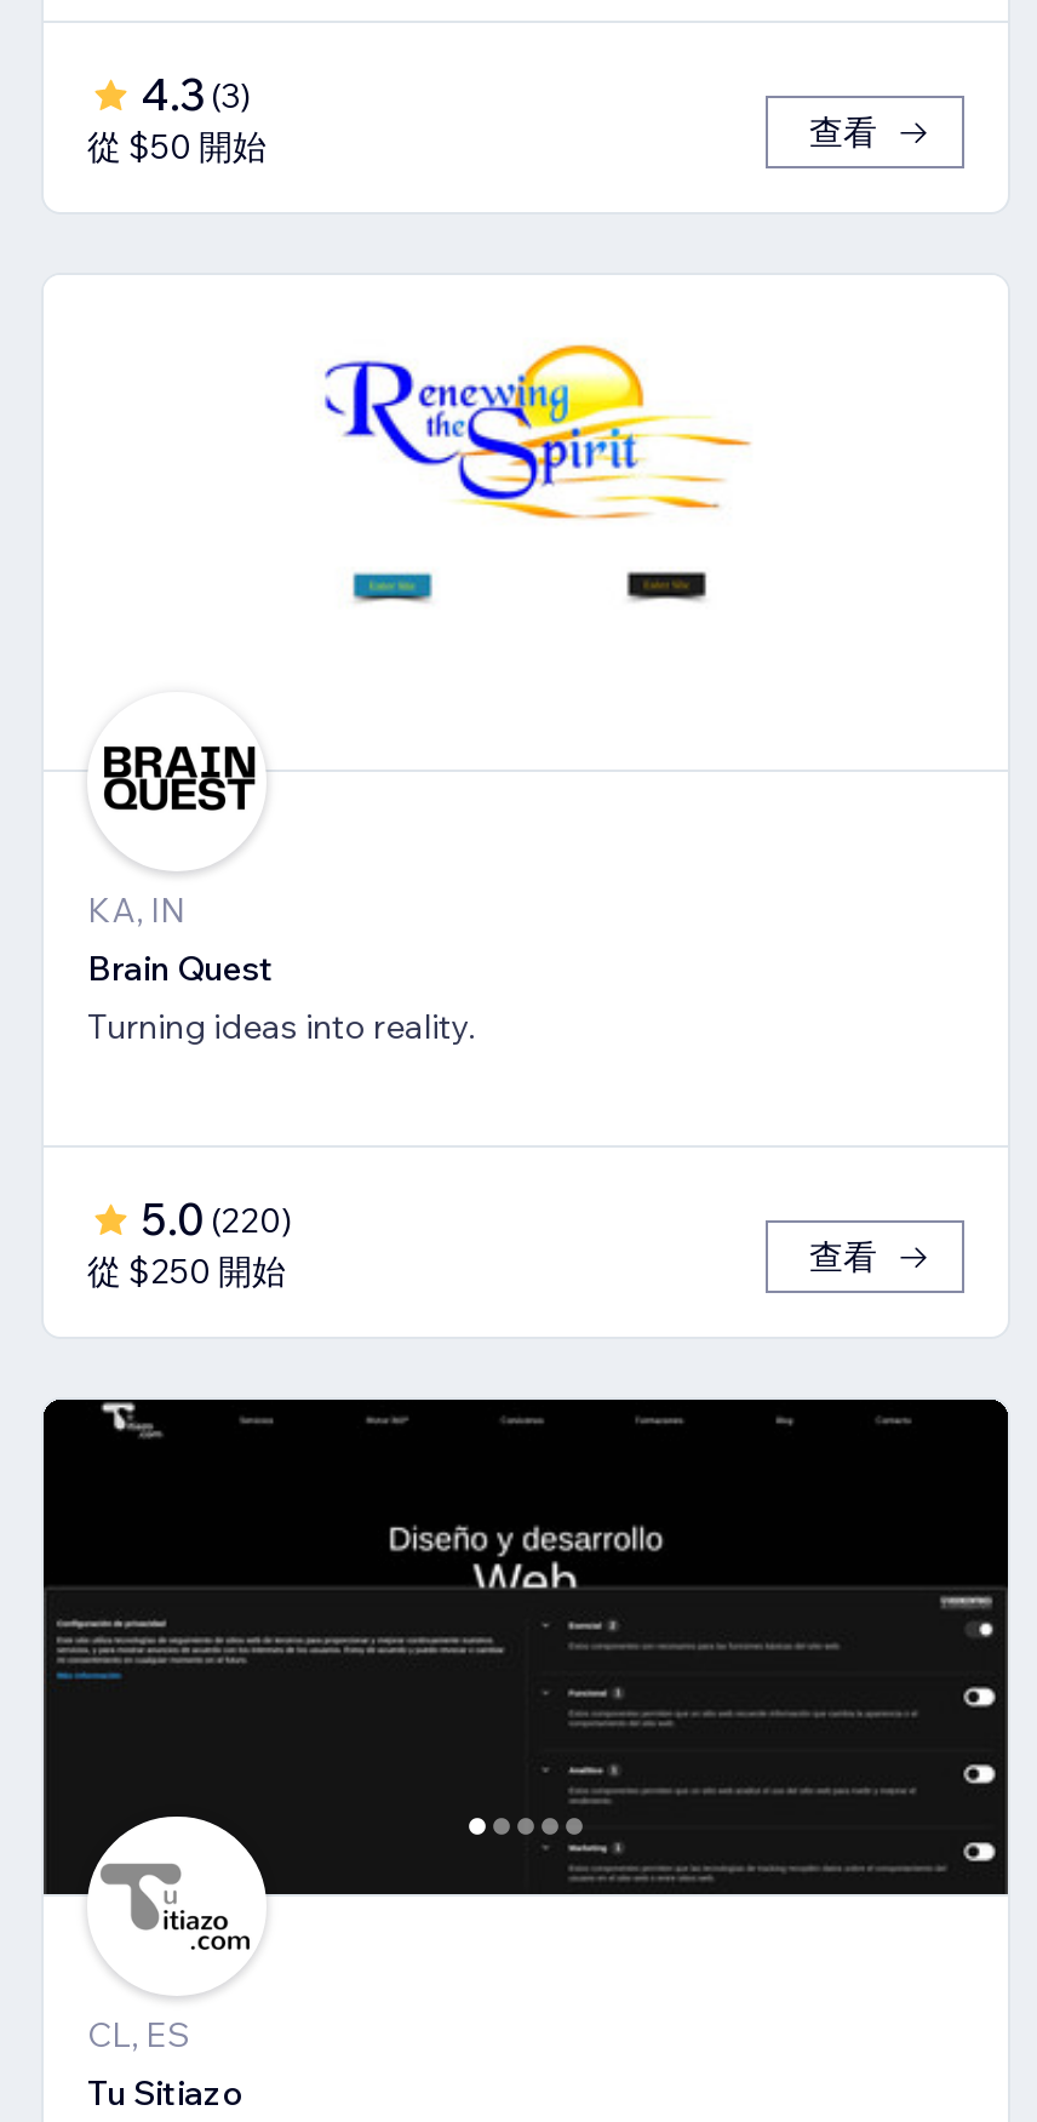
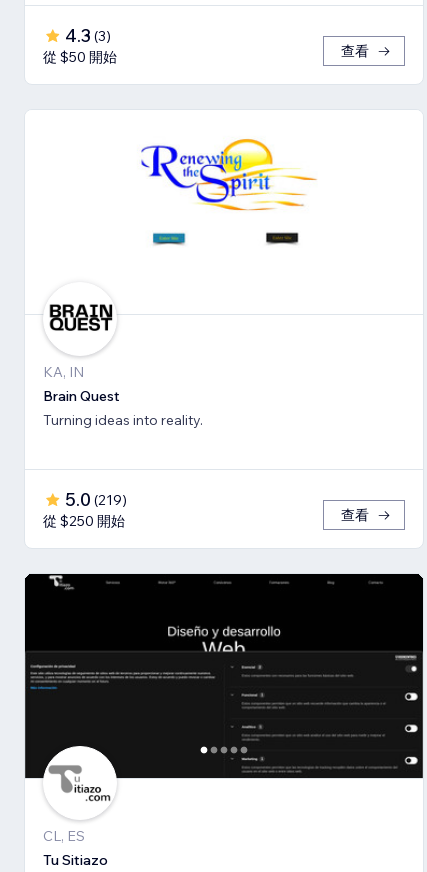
[141,1190,293,1246] 5.0 (220) -> [65,488,127,511] 5.0 (219)

